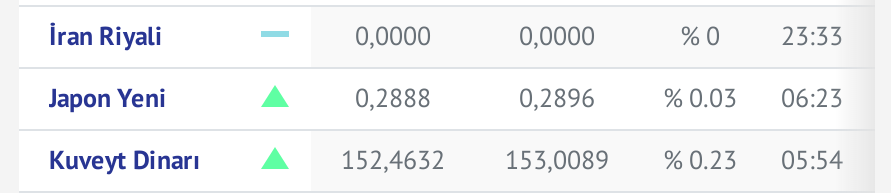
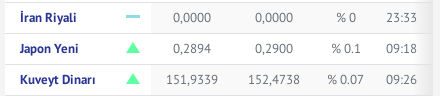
[355,81,431,115] 0,2888 -> [173,40,211,57] 0,2894
[519,81,595,115] 0,2896 -> [255,40,293,57] 0,2900
[663,81,737,115] % 0.03 -> [330,40,360,57] % 0.1
[781,81,843,115] 06:23 -> [386,40,417,57] 09:18
[341,143,445,177] 152,4632 -> [166,71,218,88] 151,9339
[505,143,609,177] 153,0089 -> [248,71,300,88] 152,4738
[663,143,737,177] % 0.23 -> [327,71,364,88] % 0.07
[781,143,843,177] 05:54 -> [386,71,417,88] 09:26

